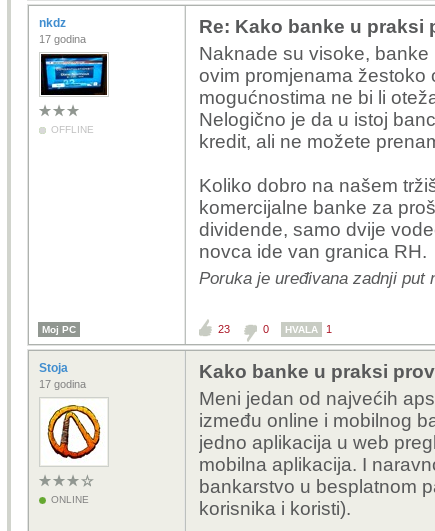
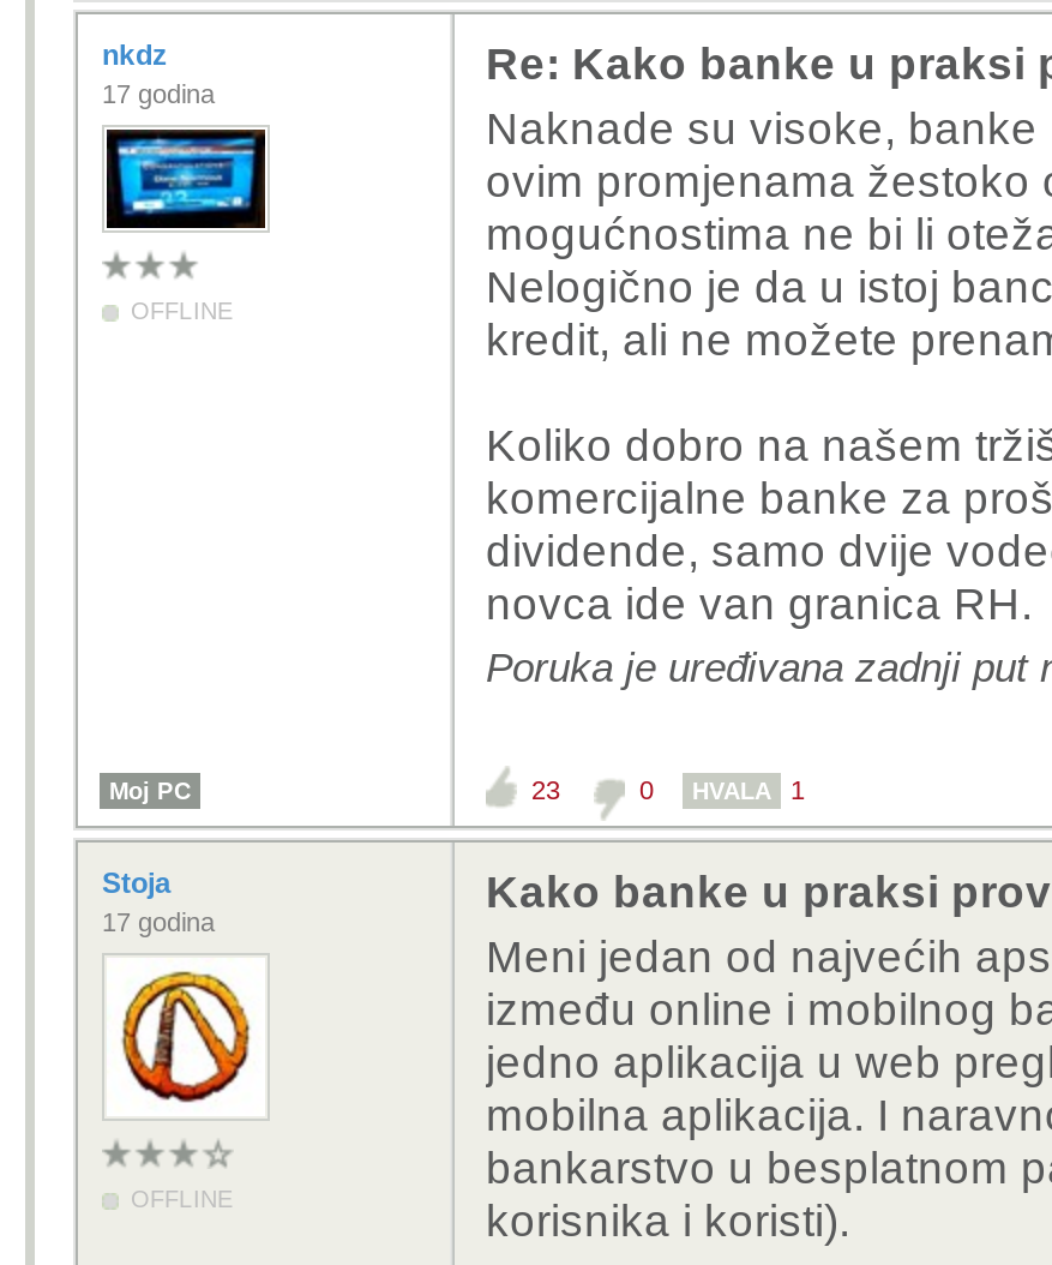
[51,494,89,505] ONLINE -> [131,1186,234,1212] OFFLINE

